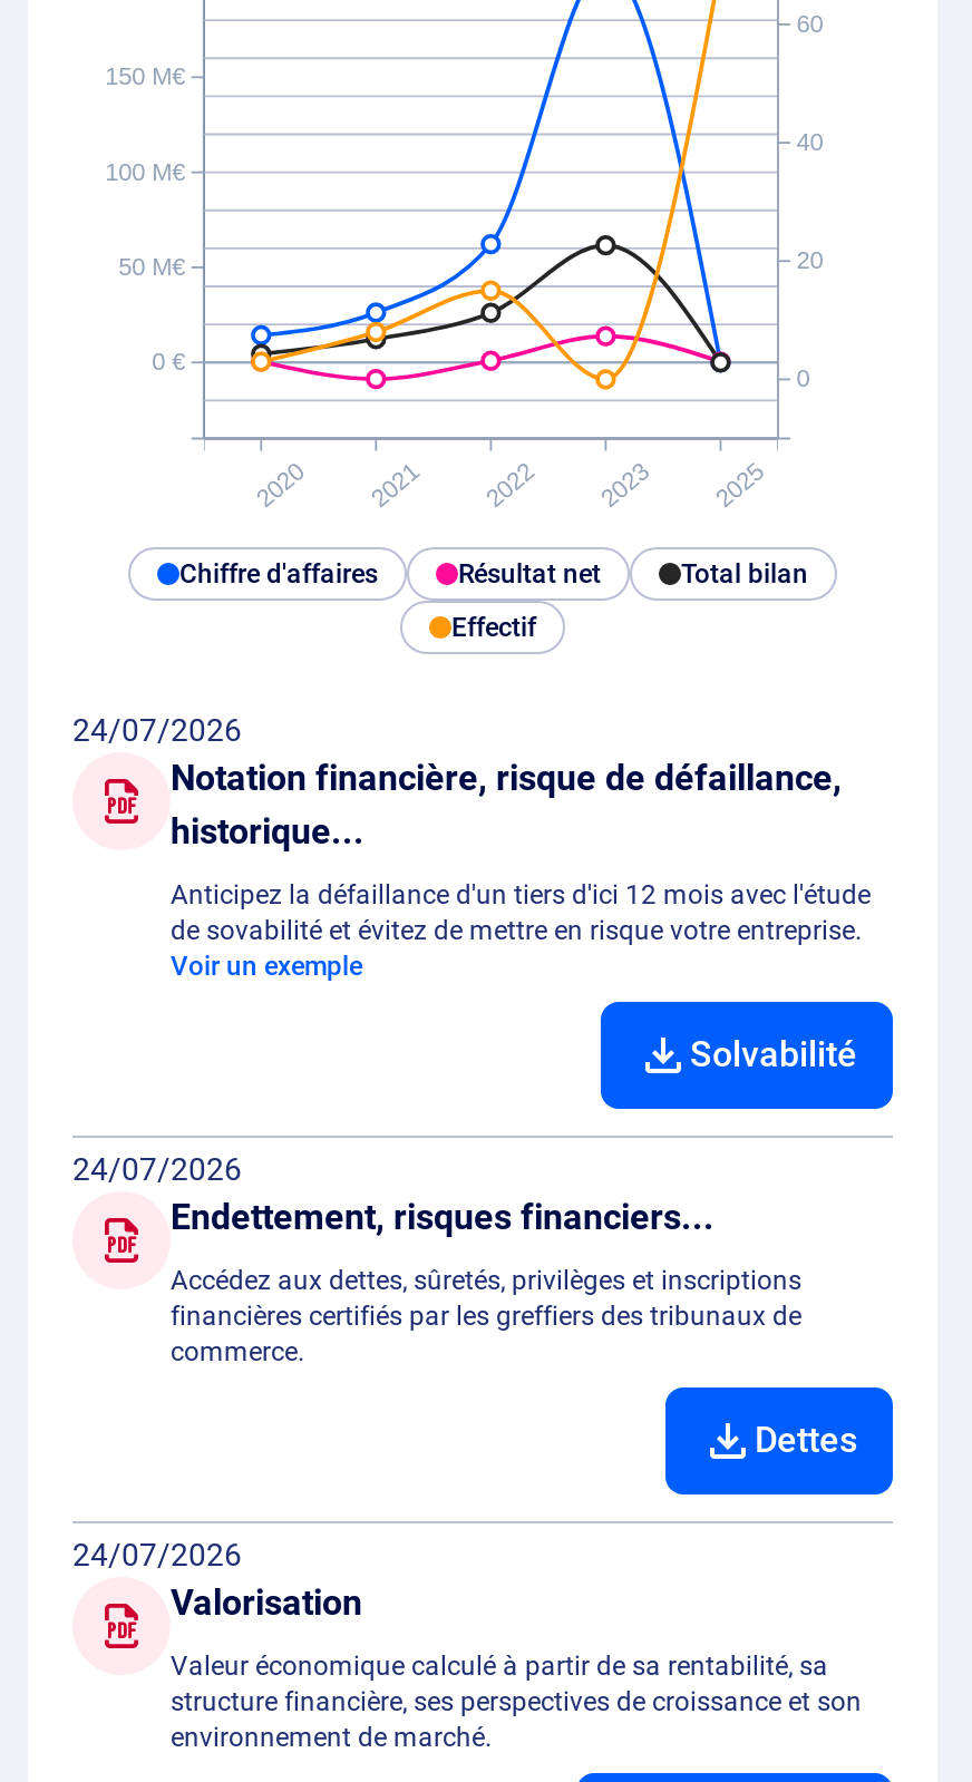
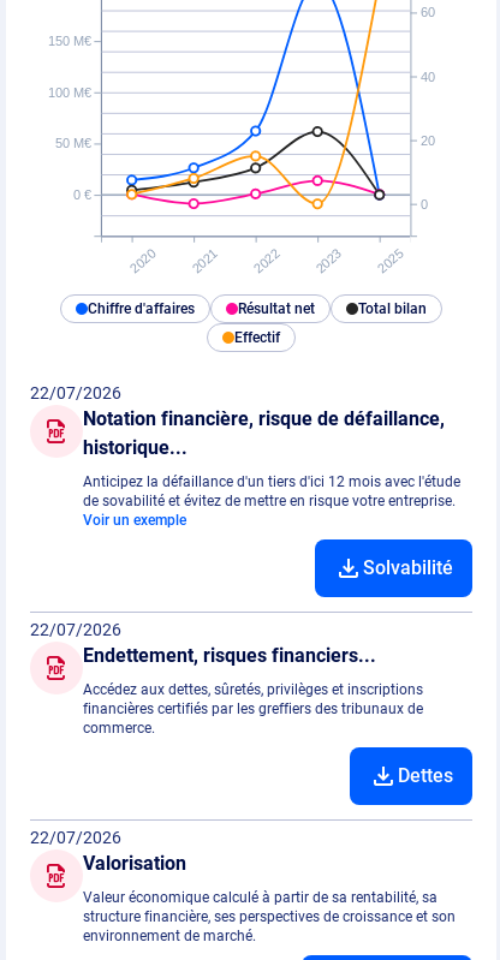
[72,713,242,749] 24/07/2026 -> [30,384,121,403] 22/07/2026
[72,1152,242,1188] 24/07/2026 -> [30,620,121,640] 22/07/2026
[72,1538,242,1573] 24/07/2026 -> [30,828,121,848] 22/07/2026

